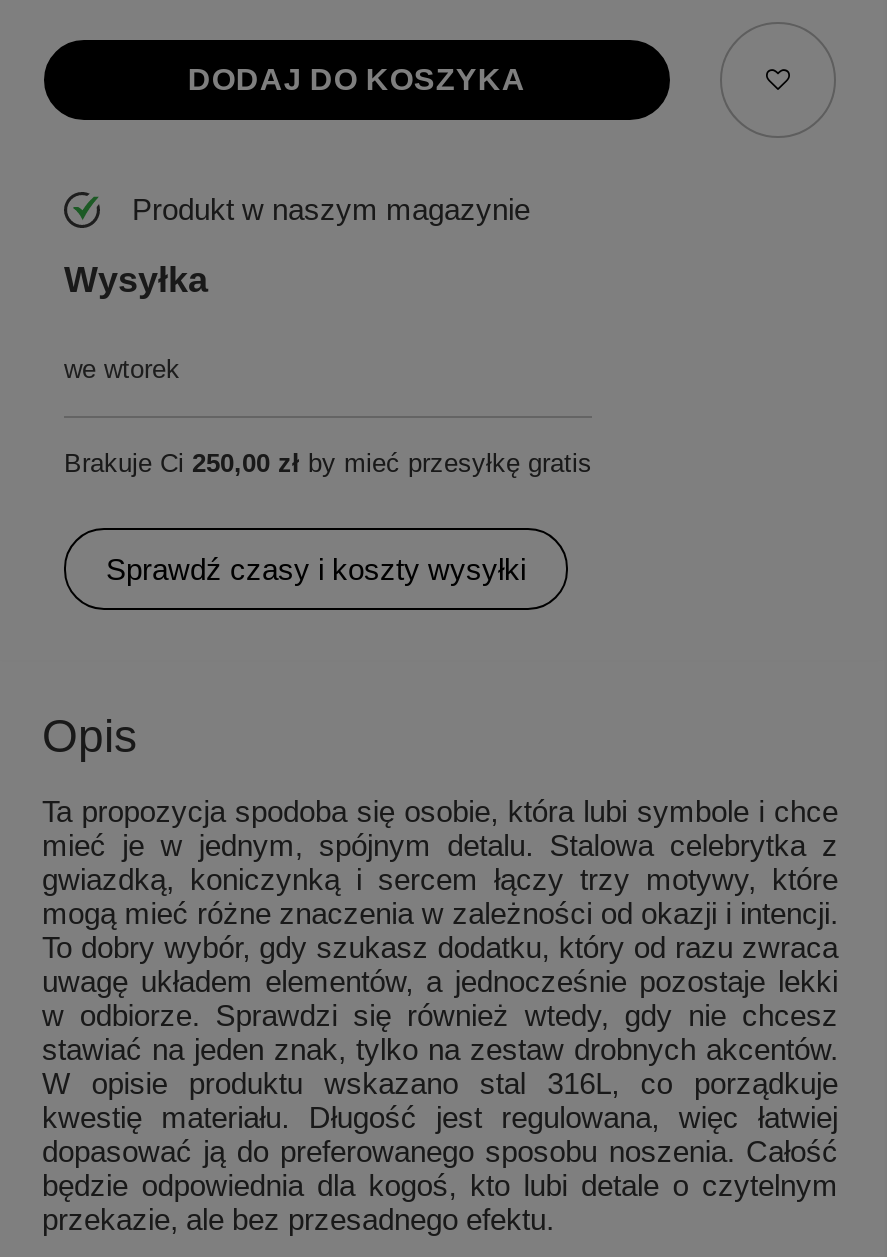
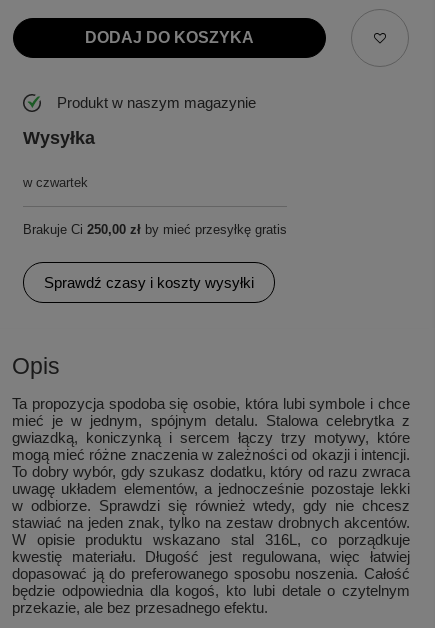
[64,354,180,384] we wtorek -> [23,175,88,190] w czwartek

